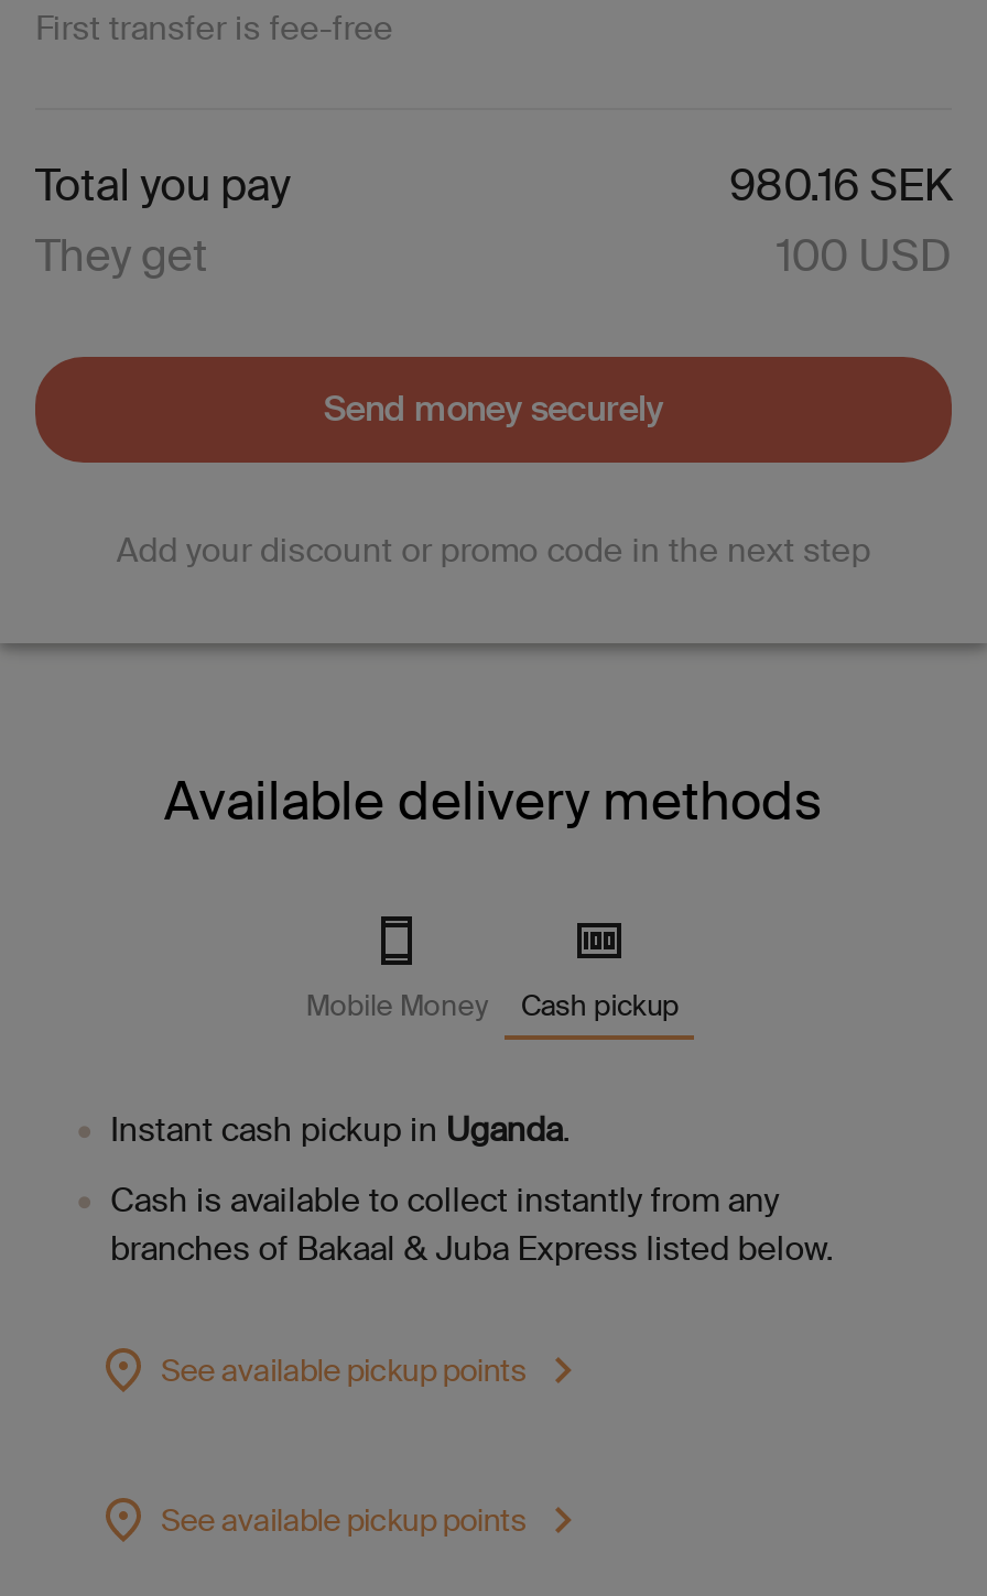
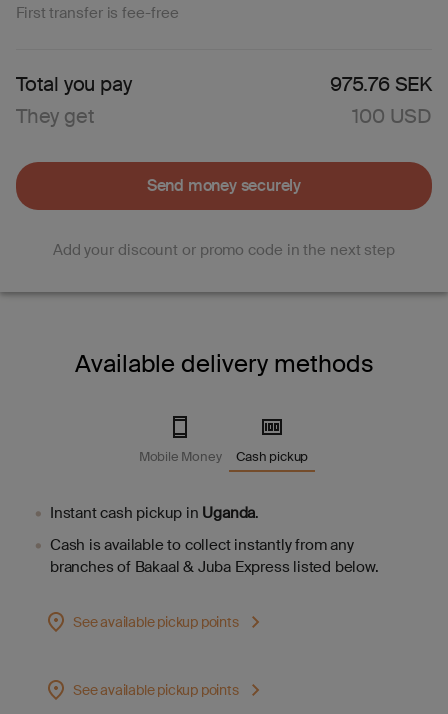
[729,156,952,214] 980.16 SEK -> [330,71,432,97] 975.76 SEK

